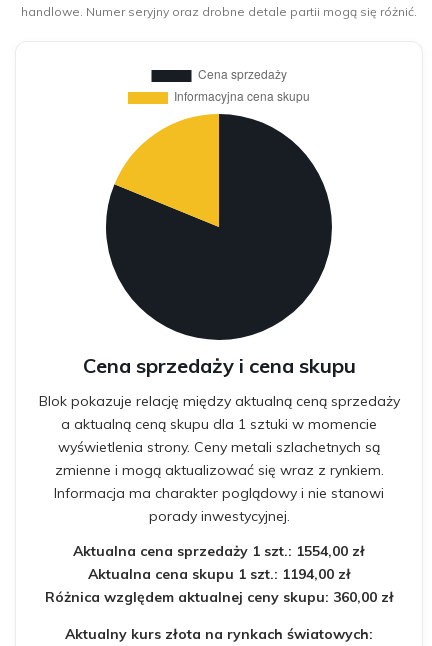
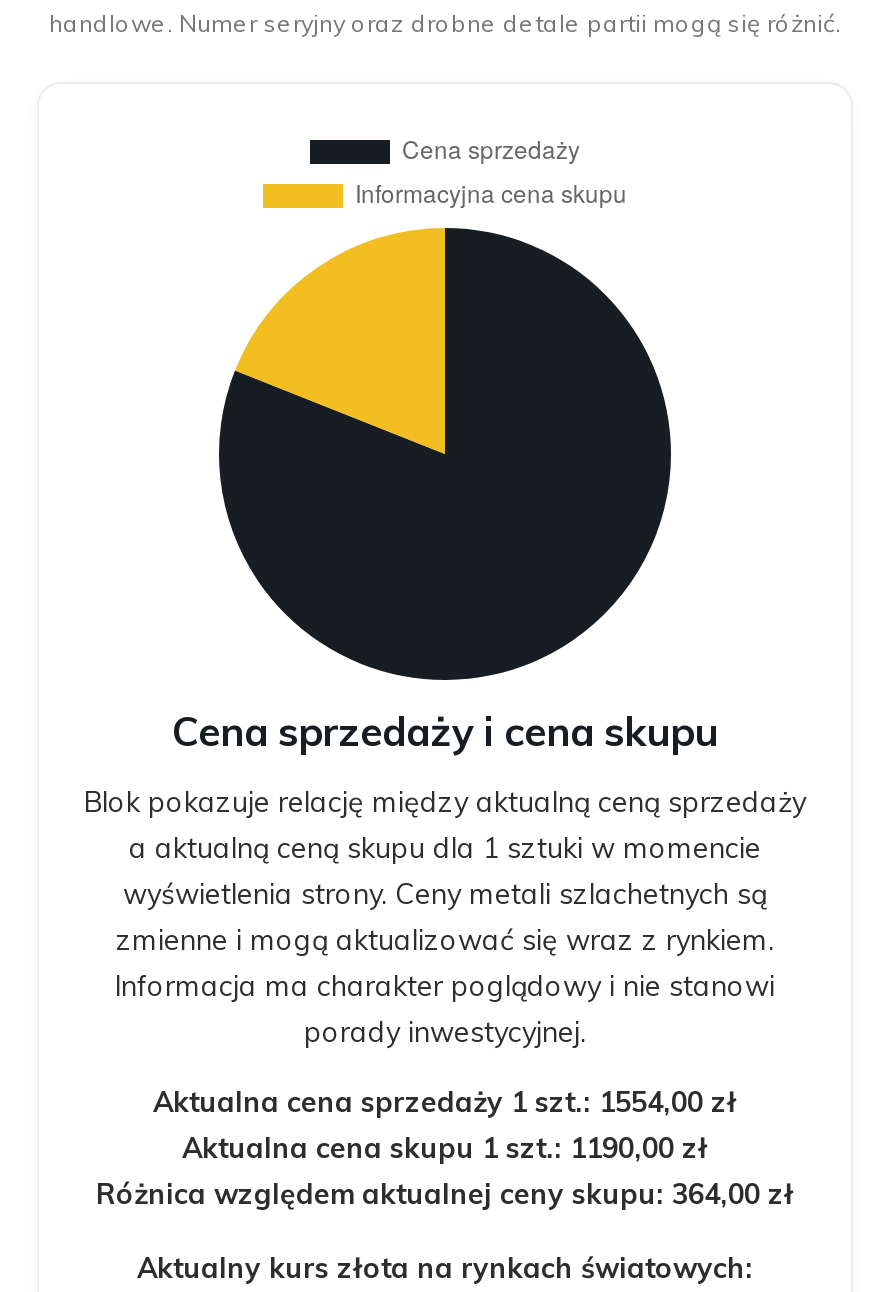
[87,564,350,582] Aktualna cena skupu 1 szt.: 1194,00 zł -> [182,1129,708,1165] Aktualna cena skupu 1 szt.: 1190,00 zł
[44,587,393,605] Różnica względem aktualnej ceny skupu: 360,00 zł -> [96,1175,794,1211] Różnica względem aktualnej ceny skupu: 364,00 zł

